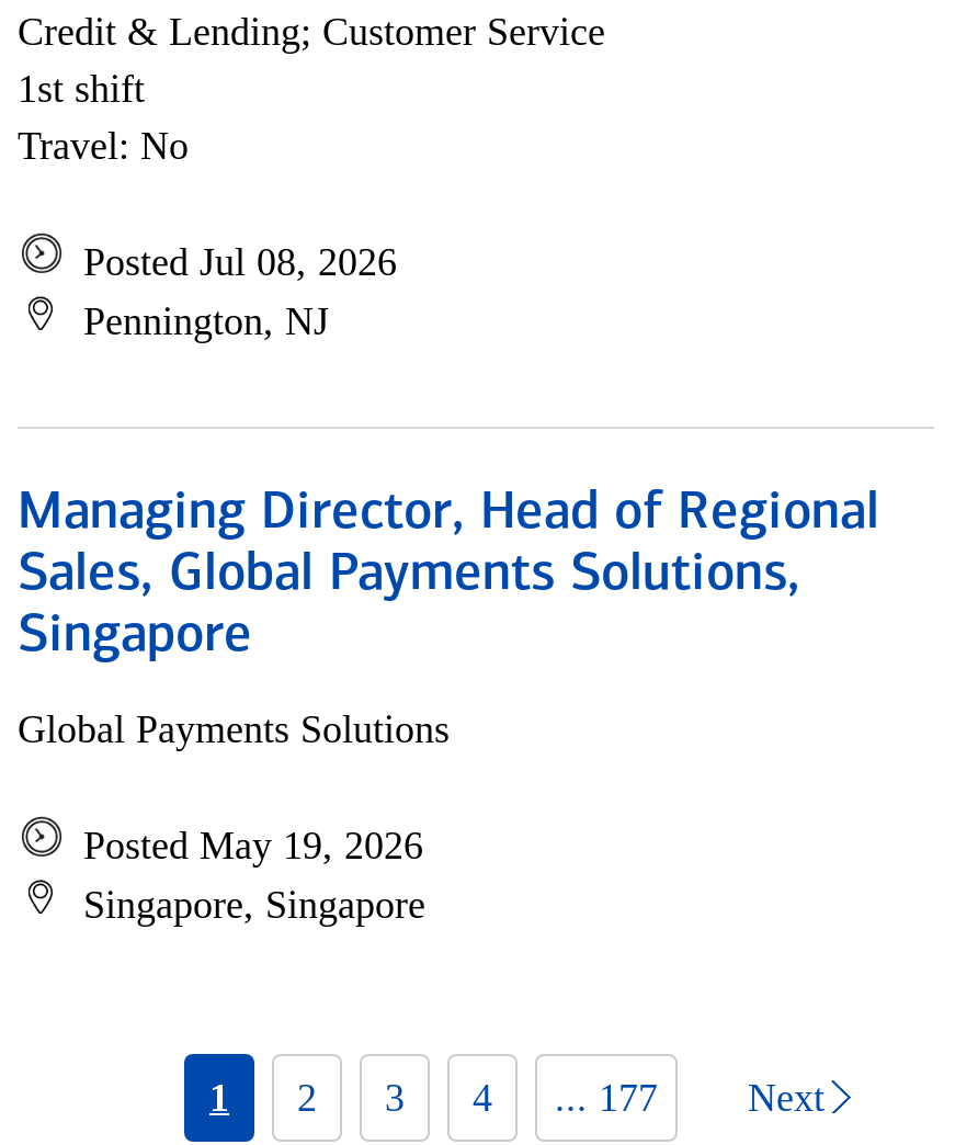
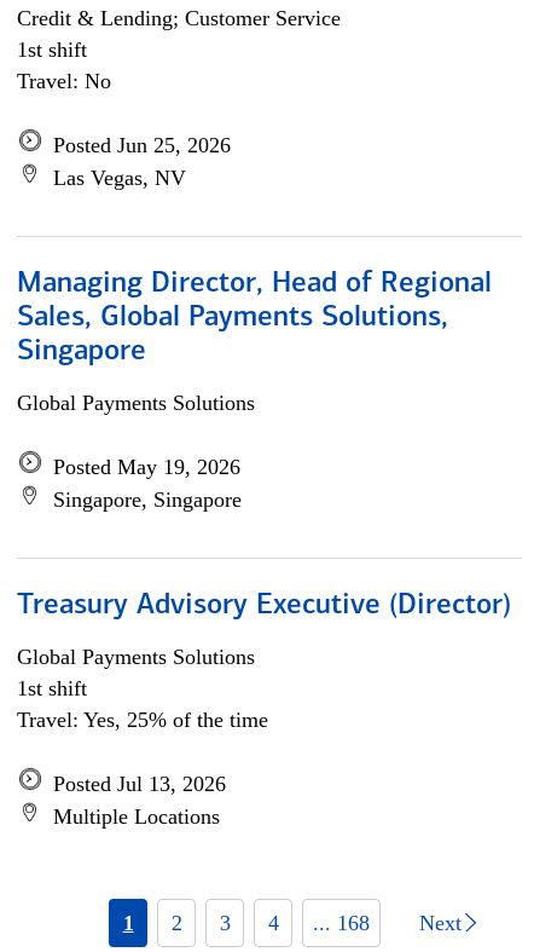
[83,240,397,343] Posted Jul 08, 2026 | Pennington, NJ -> [53,133,231,190] Posted Jun 25, 2026 | Las Vegas, NV
none -> [17,592,511,829] Treasury Advisory Executive (Director) | Global Payments Solutions | 1st shift | Travel: Yes, 25% of the time | Posted Jul 13, 2026 | Multiple Locations
[209,1075,658,1119] 1 2 3 4 ... 177 -> [123,910,370,934] 1 2 3 4 ... 168

